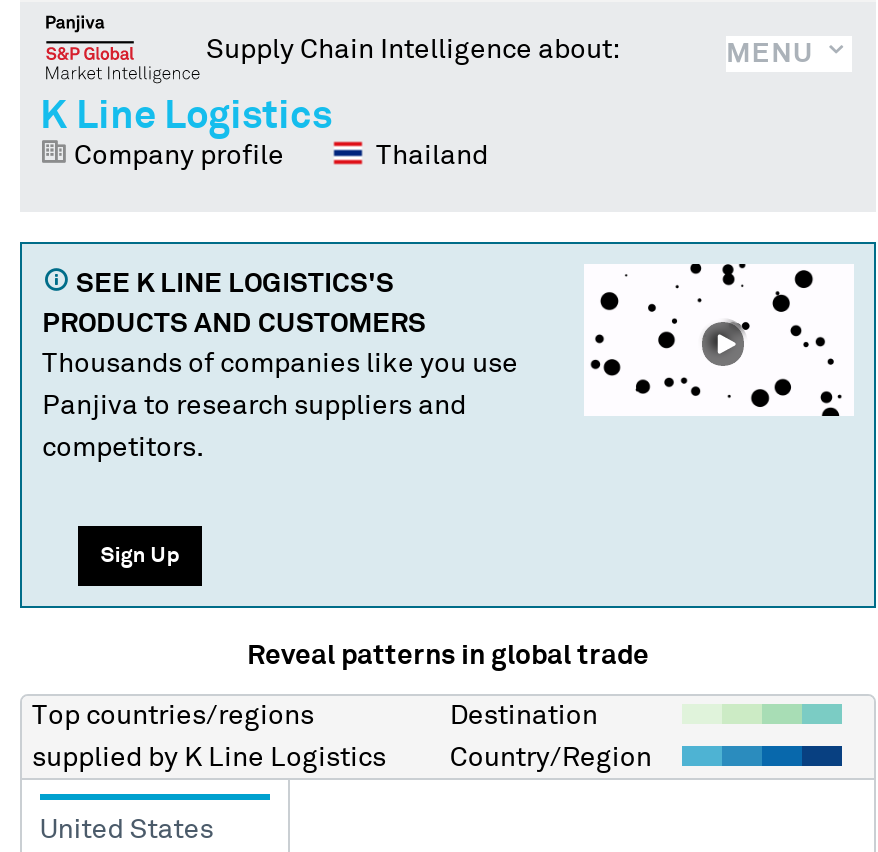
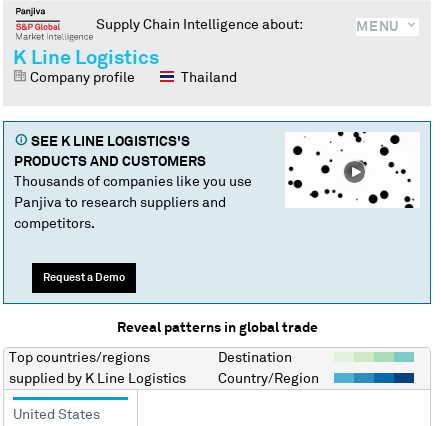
[100,544,180,566] Sign Up -> [43,272,125,283] Request a Demo

